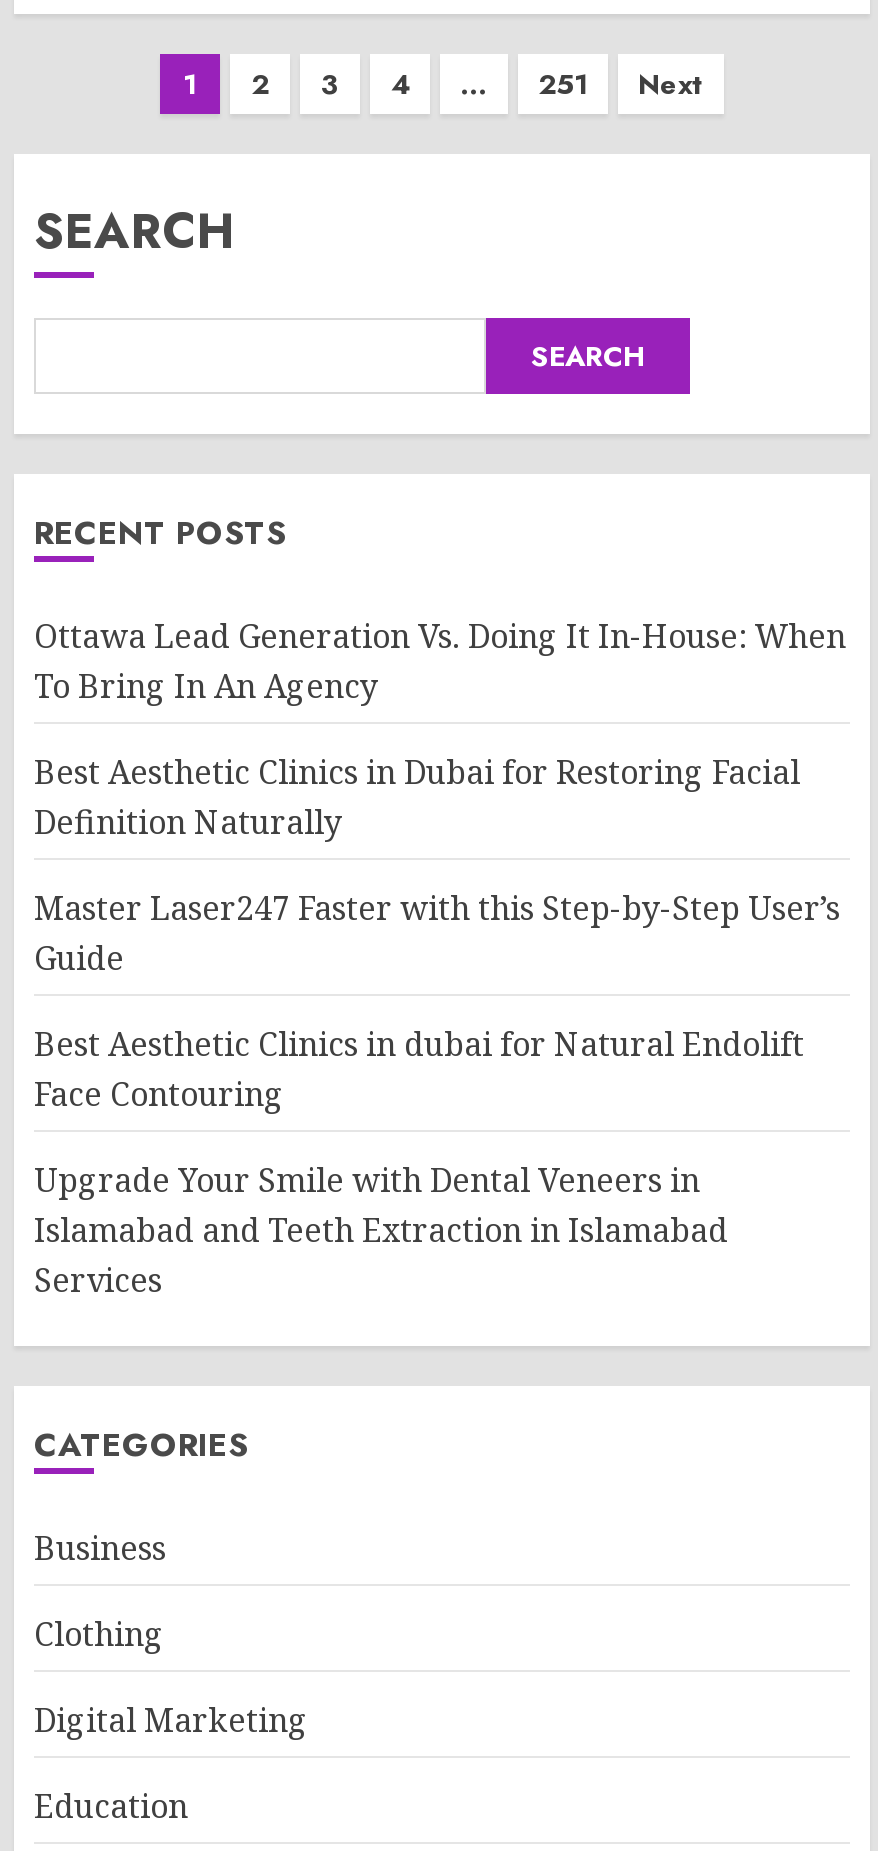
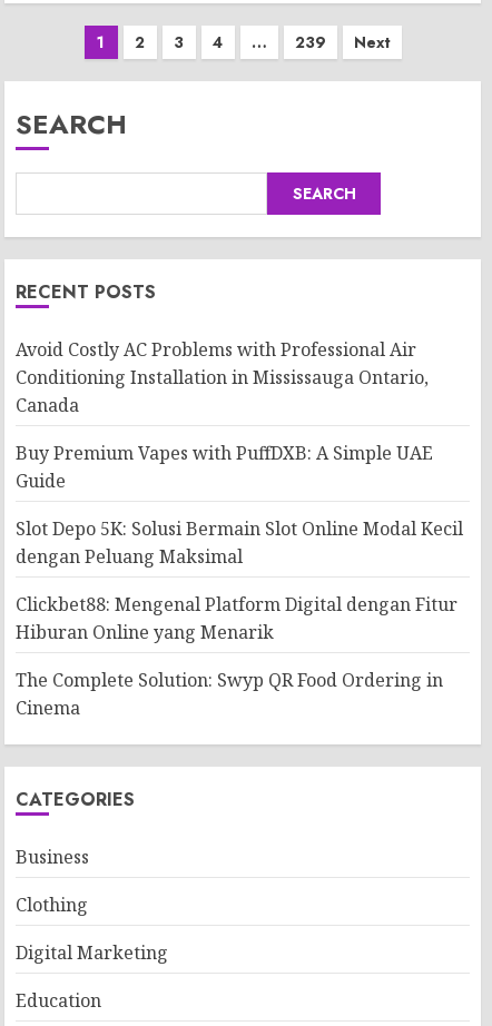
[538,64,588,104] 251 -> [294,31,326,53] 239
[34,614,846,930] Ottawa Lead Generation Vs. Doing It In-House: When | To Bring In An Agency | Best Aesthetic Clinics in Dubai for Restoring Facial | Definition Naturally | Master Laser247 Faster with this Step-by-Step User’s -> [16,337,433,465] Avoid Costly AC Problems with Professional Air | Conditioning Installation in Mississauga Ontario, | Canada | Buy Premium Vapes with PuffDXB: A Simple UAE
moved [34,936,124,980] -> [16,468,66,493]: Guide
[34,1022,804,1302] Best Aesthetic Clinics in dubai for Natural Endolift | Face Contouring | Upgrade Your Smile with Dental Veneers in | Islamabad and Teeth Extraction in Islamabad | Services -> [16,516,463,720] Slot Depo 5K: Solusi Bermain Slot Online Modal Kecil | dengan Peluang Maksimal | Clickbet88: Mengenal Platform Digital dengan Fitur | Hiburan Online yang Menarik | The Complete Solution: Swyp QR Food Ordering in | Cinema

